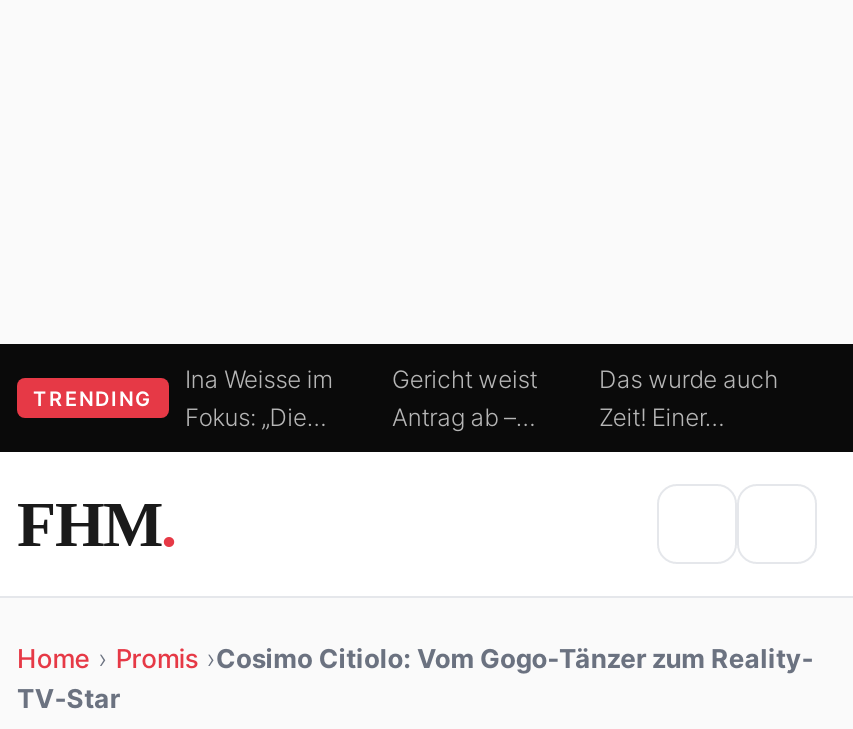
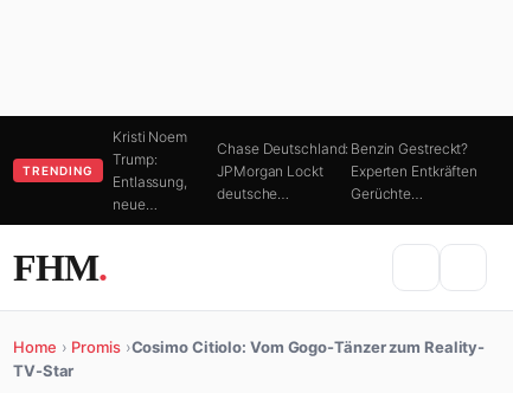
[185,364,332,432] Ina Weisse im | Fokus: „Die… -> [113,128,187,213] Kristi Noem | Trump: | Entlassung, | neue…
[392,364,537,432] Gericht weist | Antrag ab –… -> [217,139,349,202] Chase Deutschland: | JPMorgan Lockt | deutsche…
[599,364,778,432] Das wurde auch | Zeit! Einer… -> [351,139,477,202] Benzin Gestreckt? | Experten Entkräften | Gerüchte…

